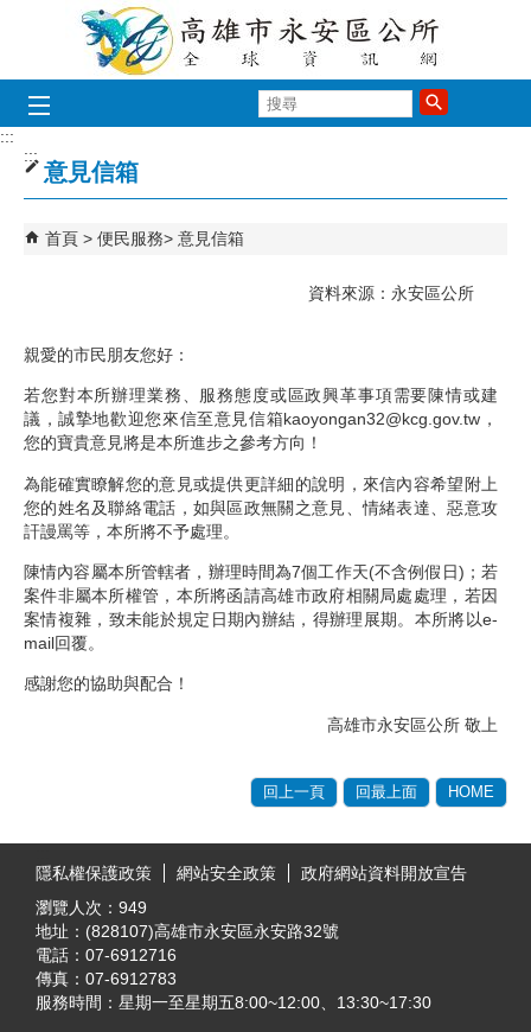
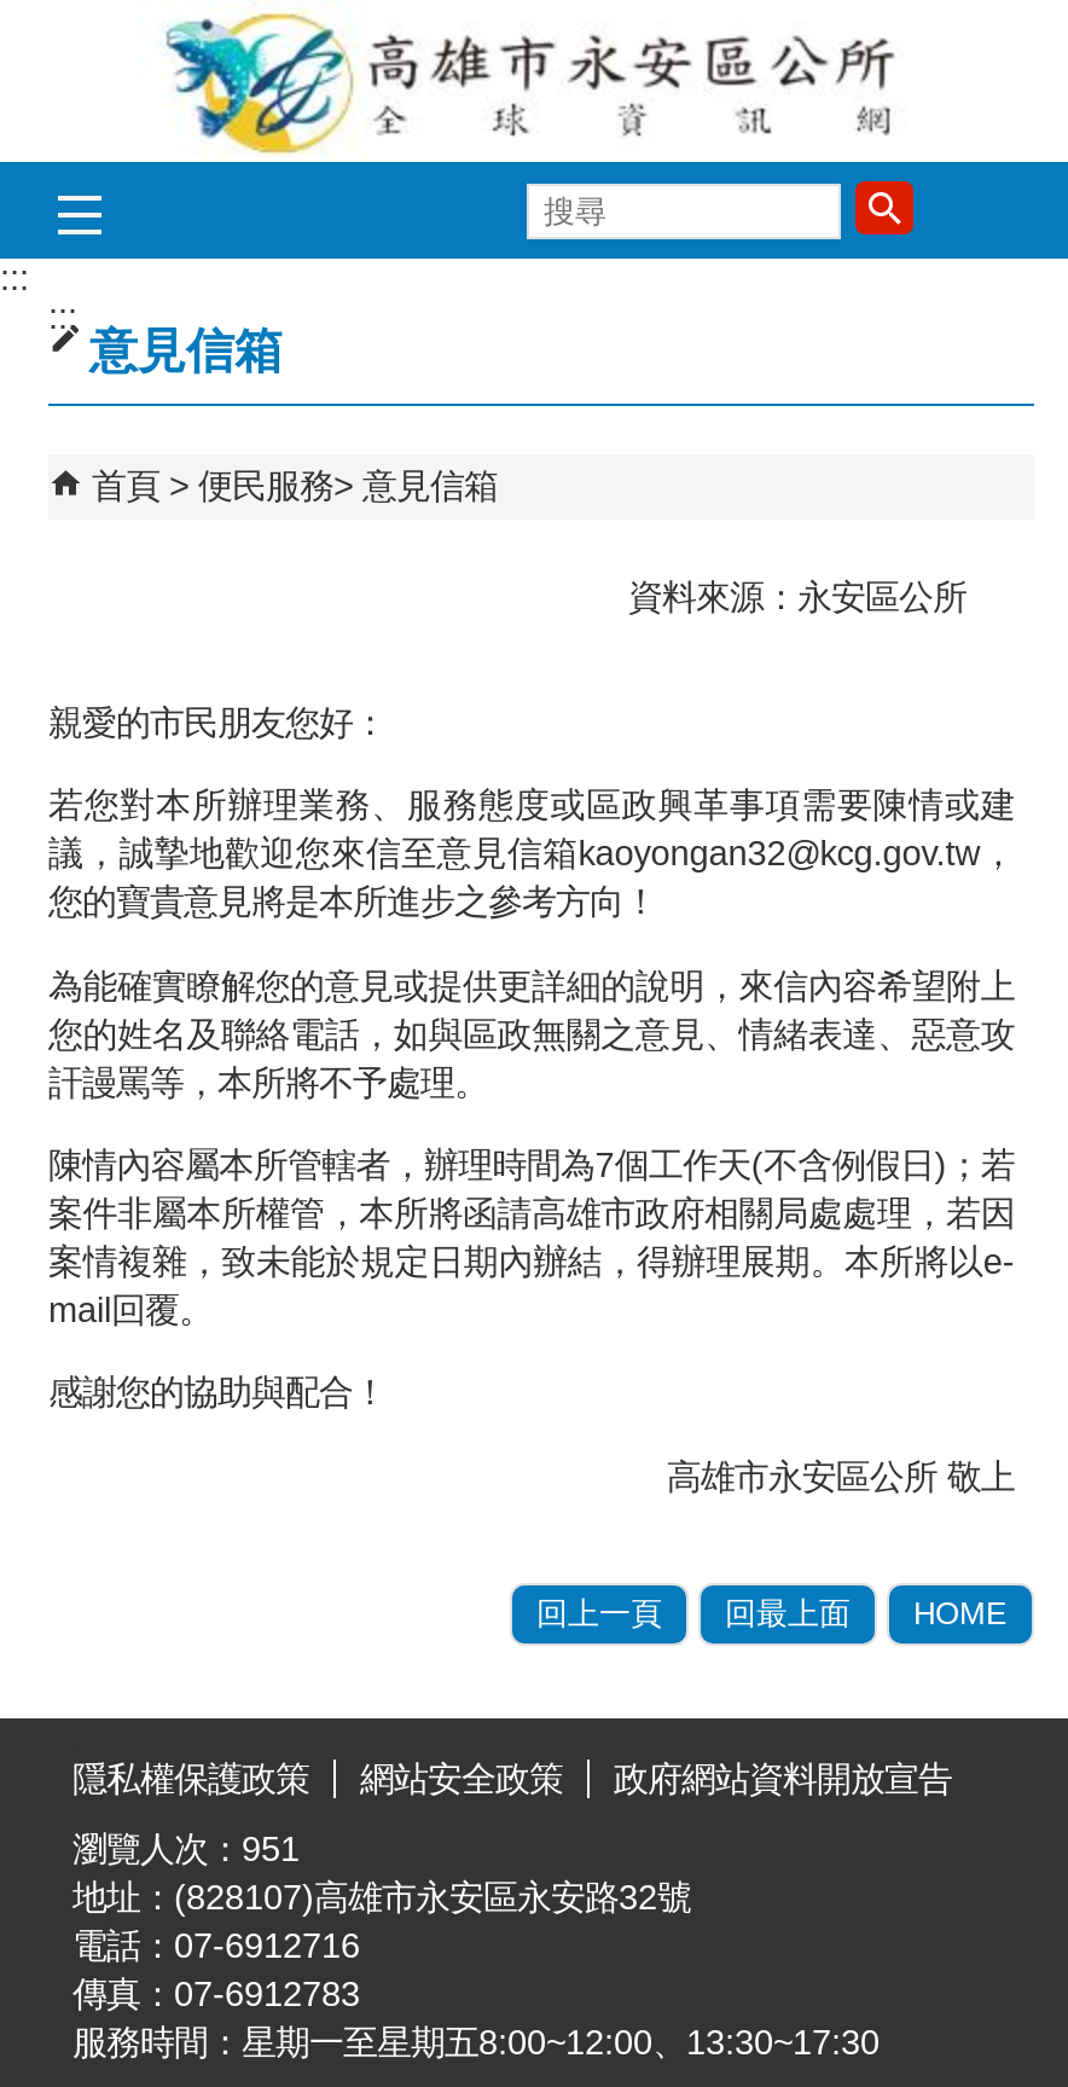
[36,898,147,917] 瀏覽人次：949 -> [72,1831,300,1869] 瀏覽人次：951

